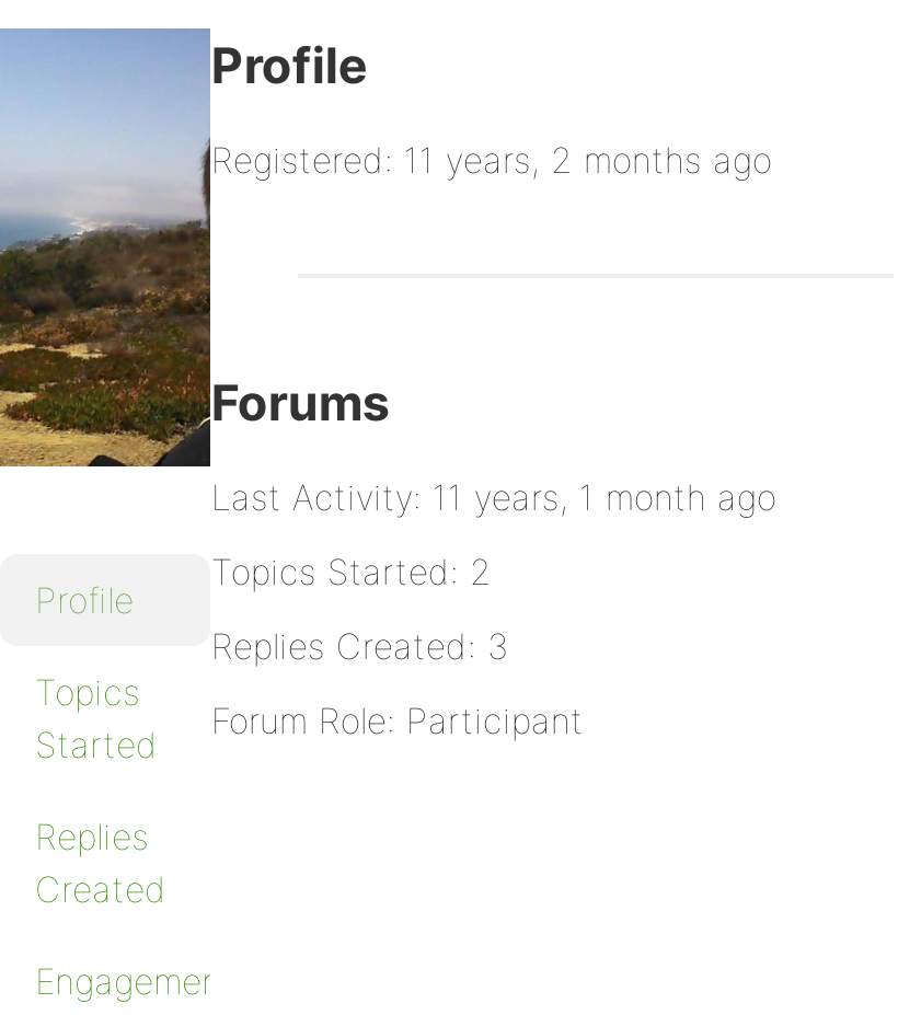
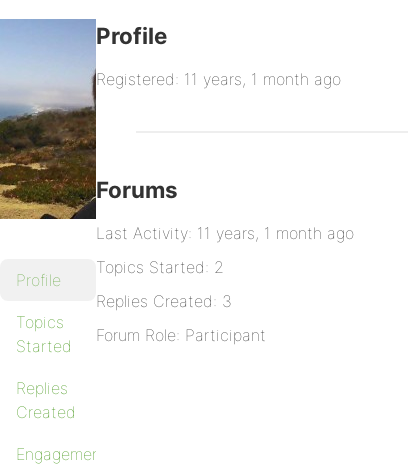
[211,138,772,182] Registered: 11 years, 2 months ago -> [96,69,341,89] Registered: 11 years, 1 month ago

